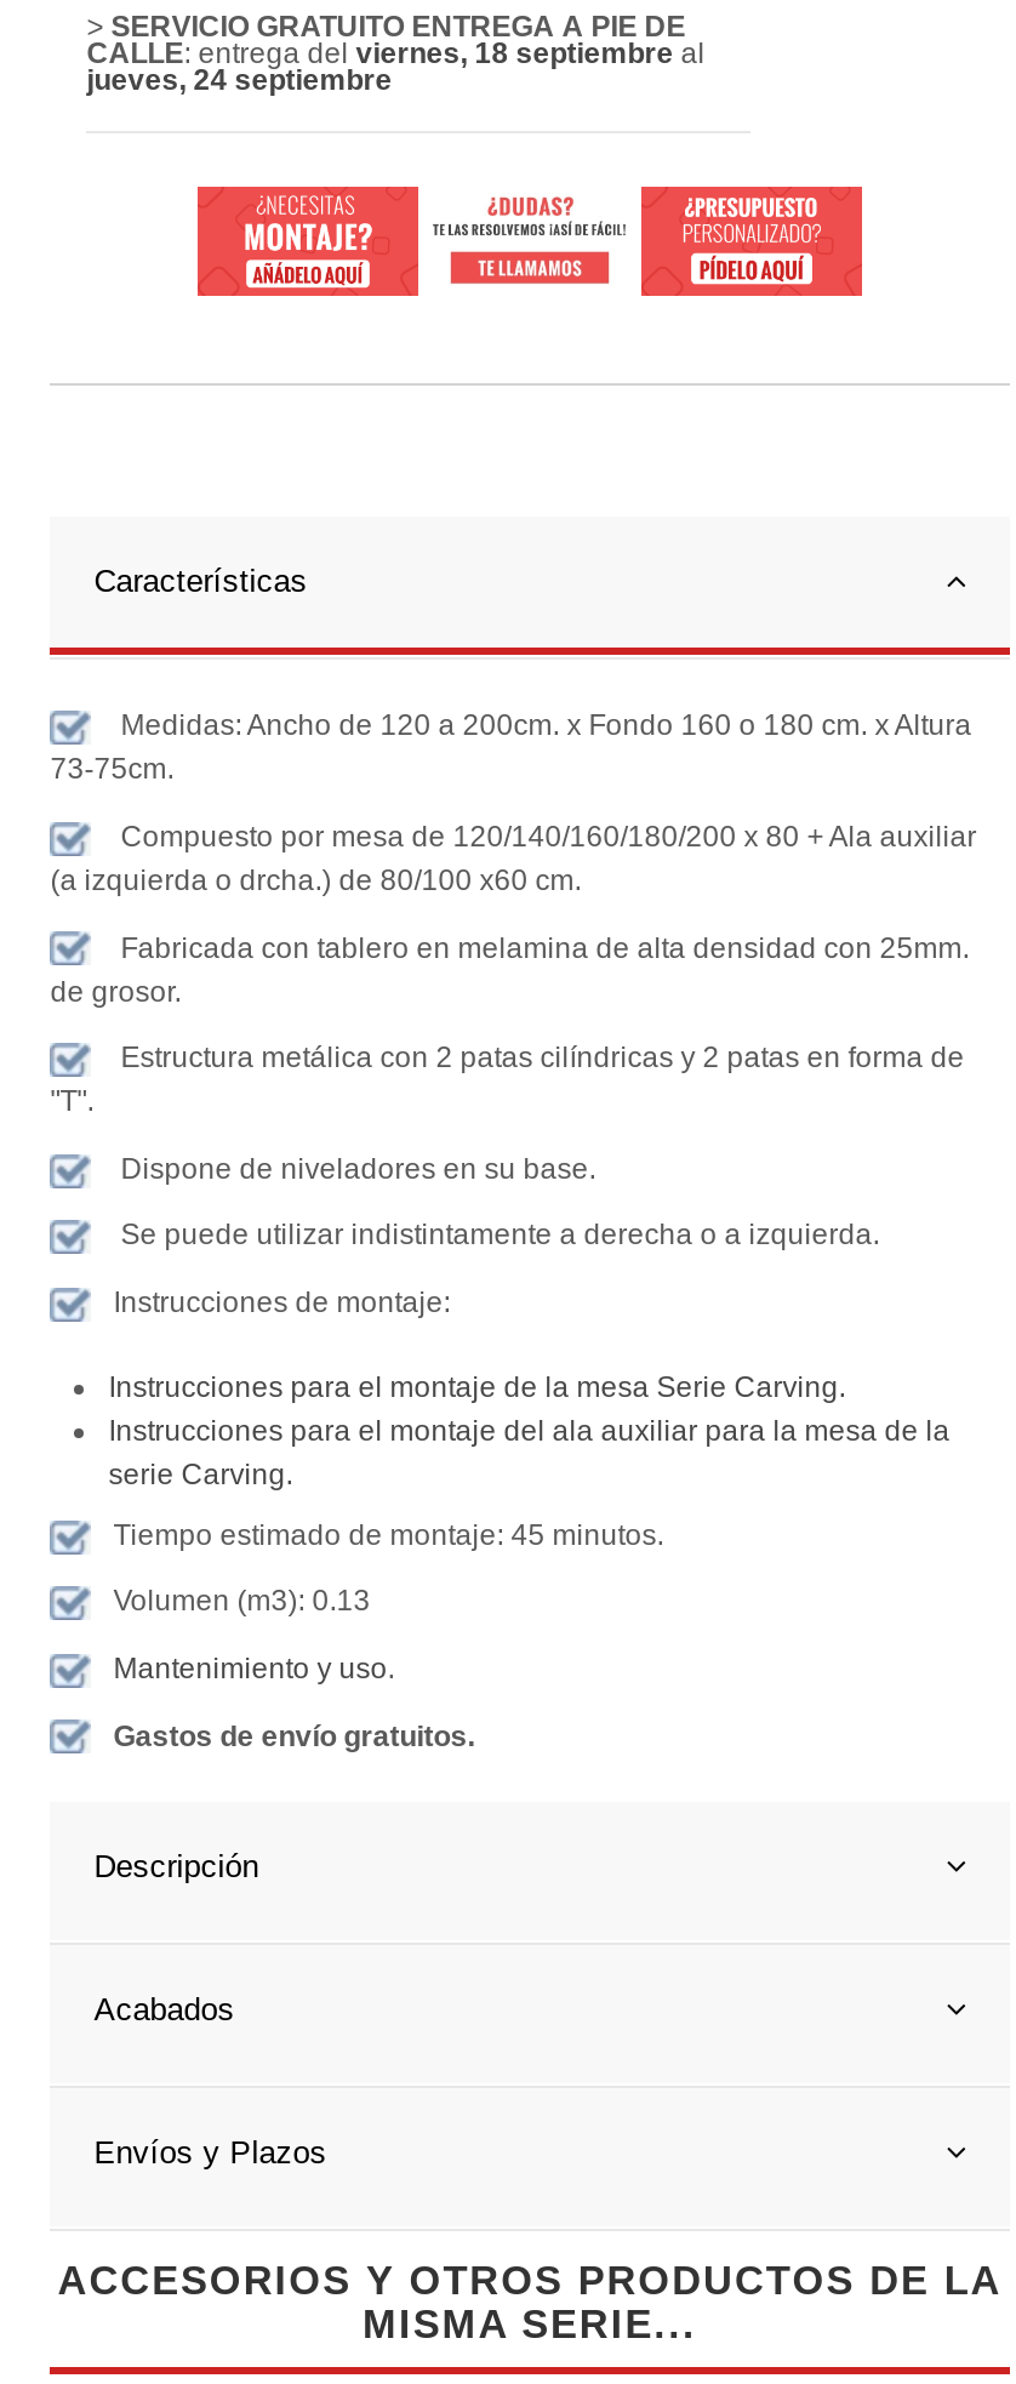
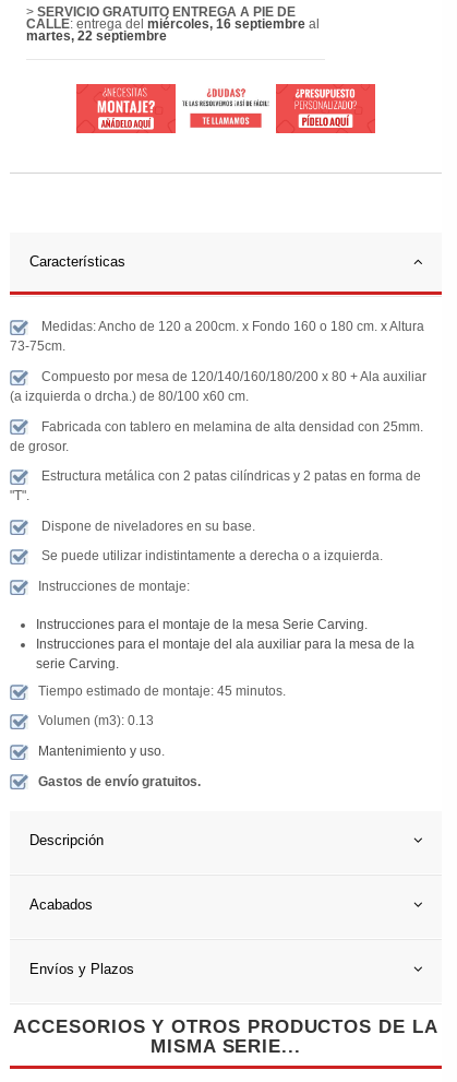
[87,37,705,71] CALLE: entrega delviernes, 18 septiembreal -> [26,16,320,32] CALLE: entrega delmiércoles, 16 septiembreal
[87,63,392,97] jueves, 24 septiembre -> [26,28,167,44] martes, 22 septiembre

